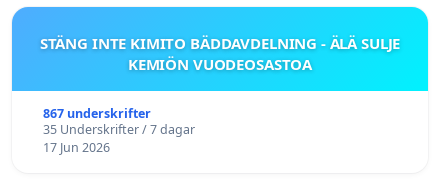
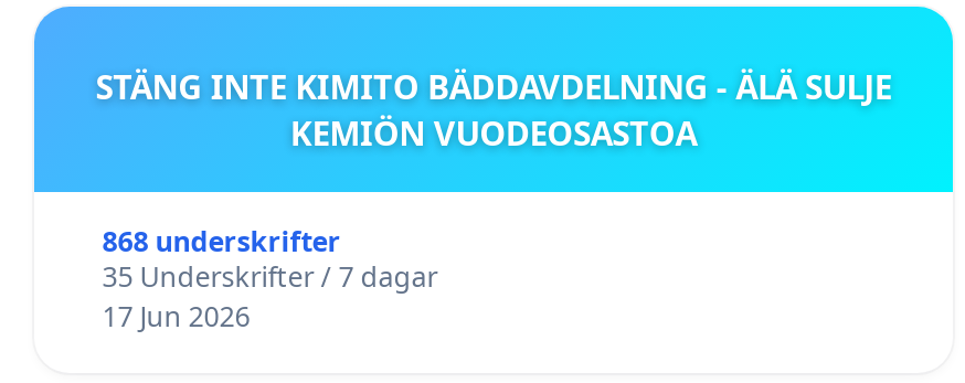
[43,105,151,122] 867 underskrifter -> [102,223,341,260] 868 underskrifter

